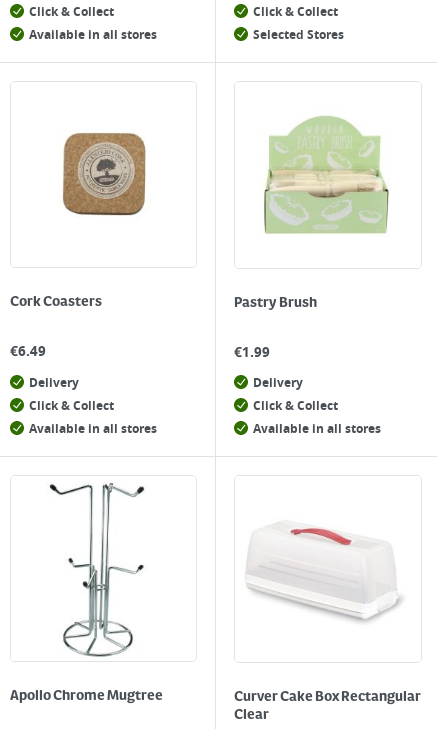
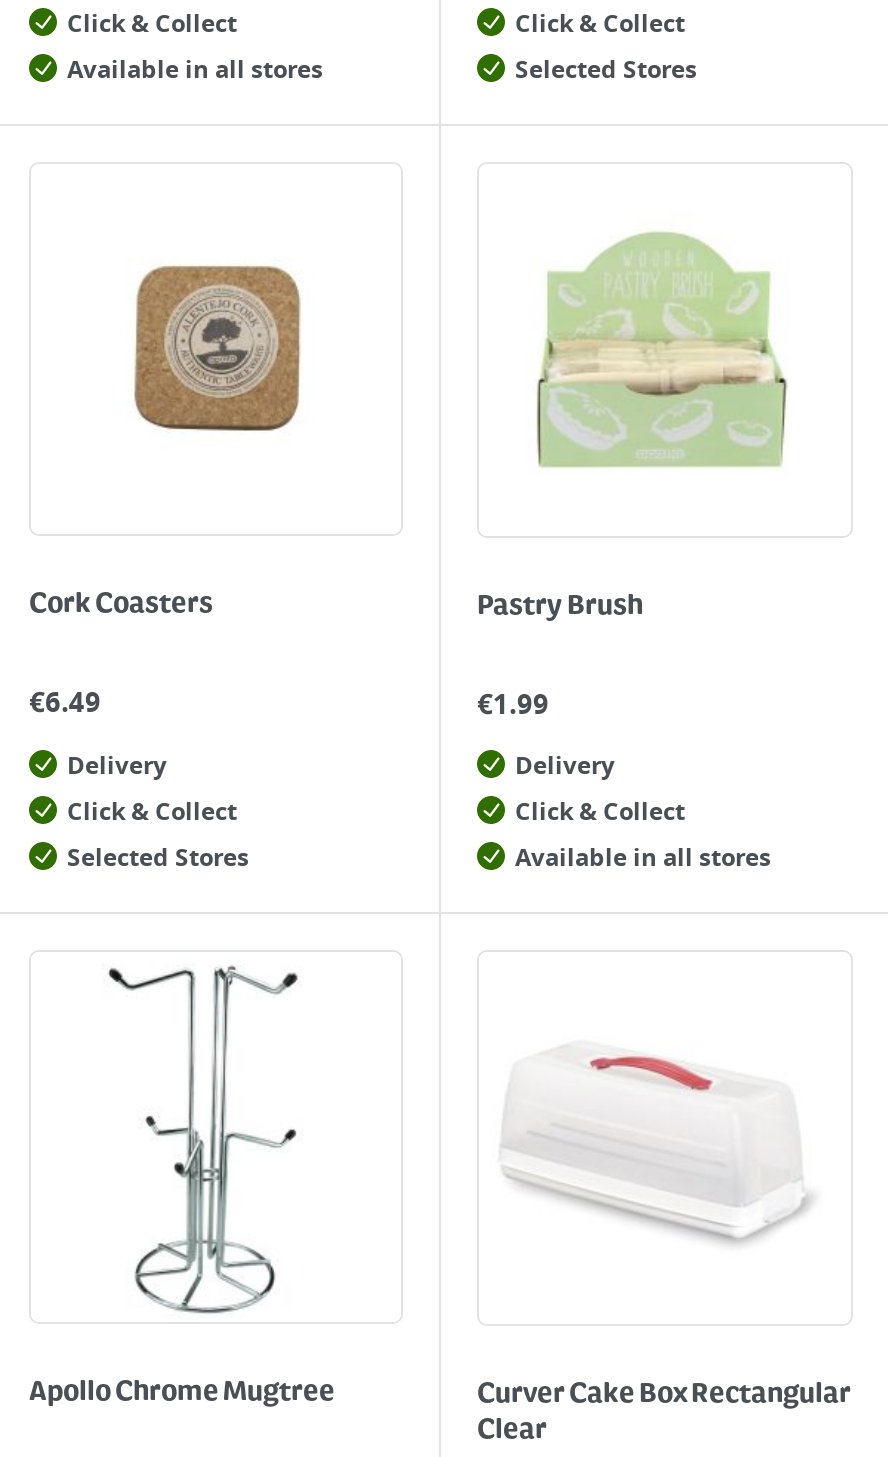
[29,420,157,438] Available in all stores -> [67,840,249,876] Selected Stores

